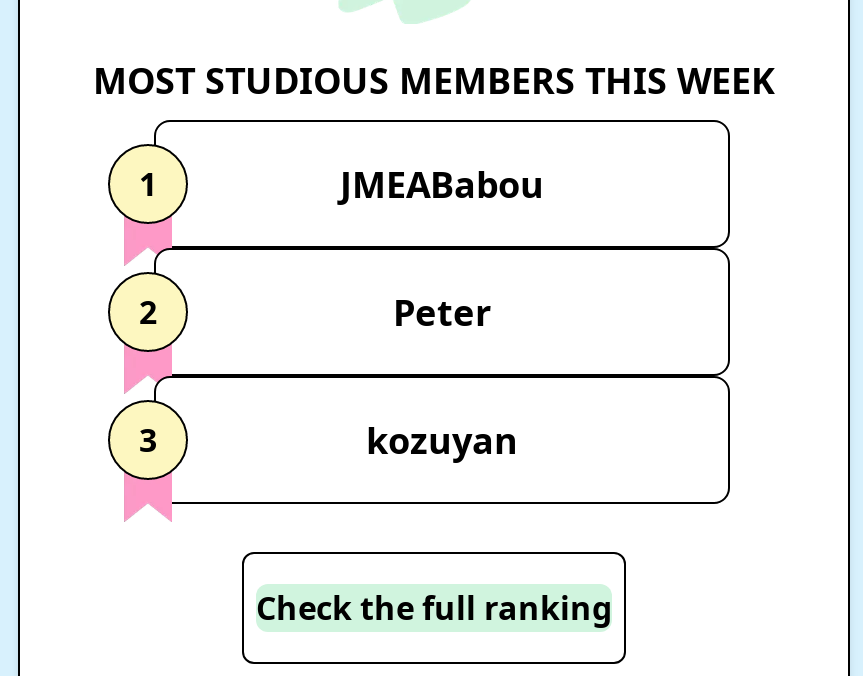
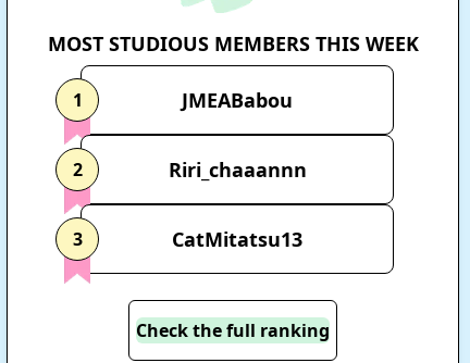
[393,287,491,335] Peter -> [168,156,306,182] Riri_chaaannn
[366,415,518,463] kozuyan -> [172,226,302,252] CatMitatsu13

